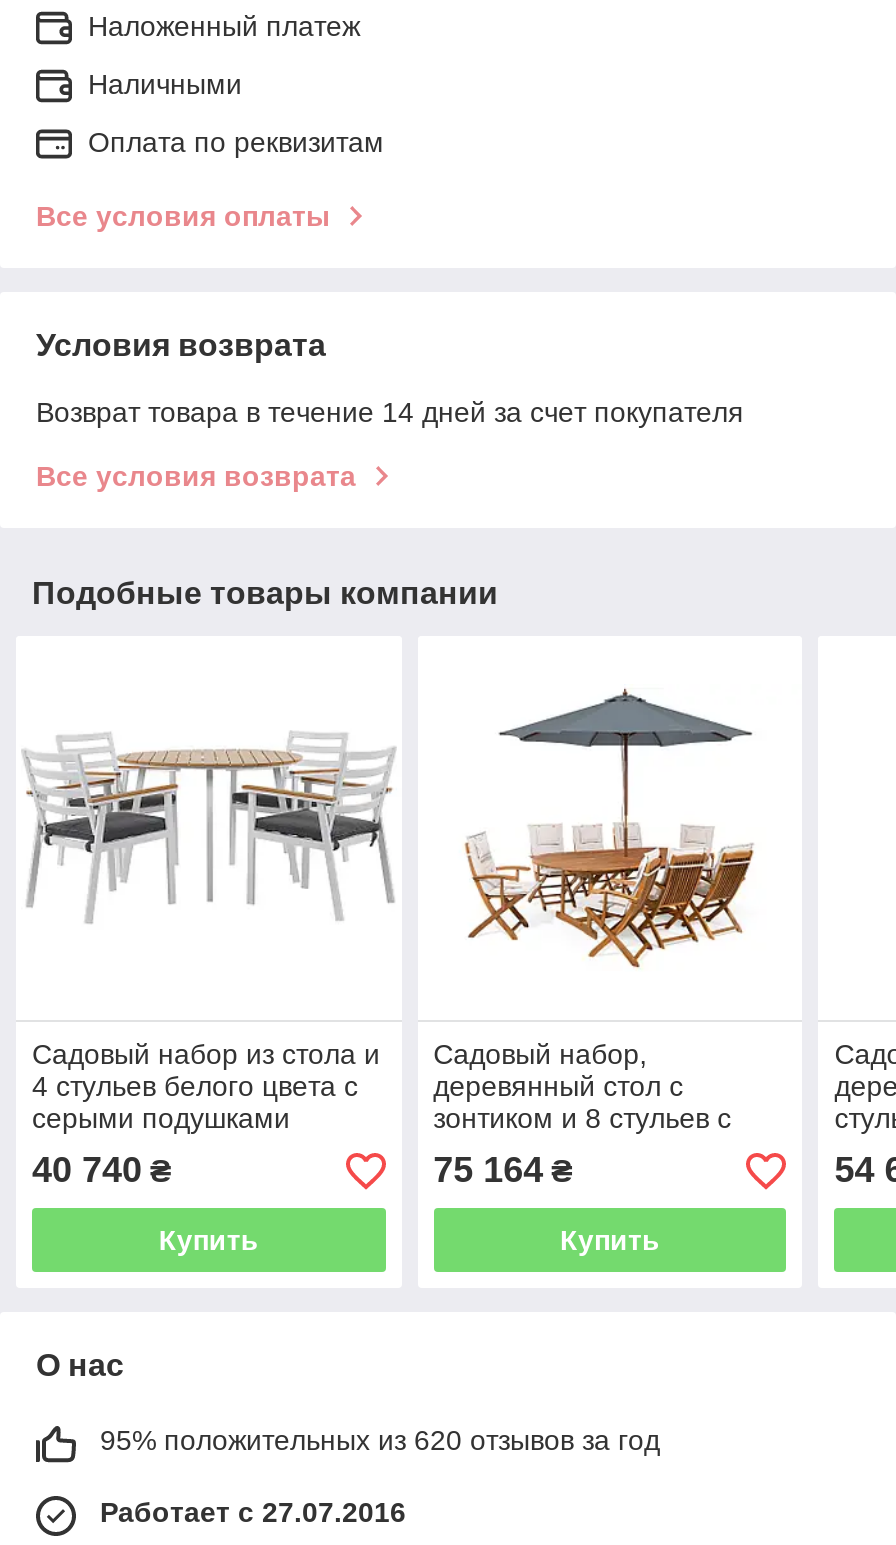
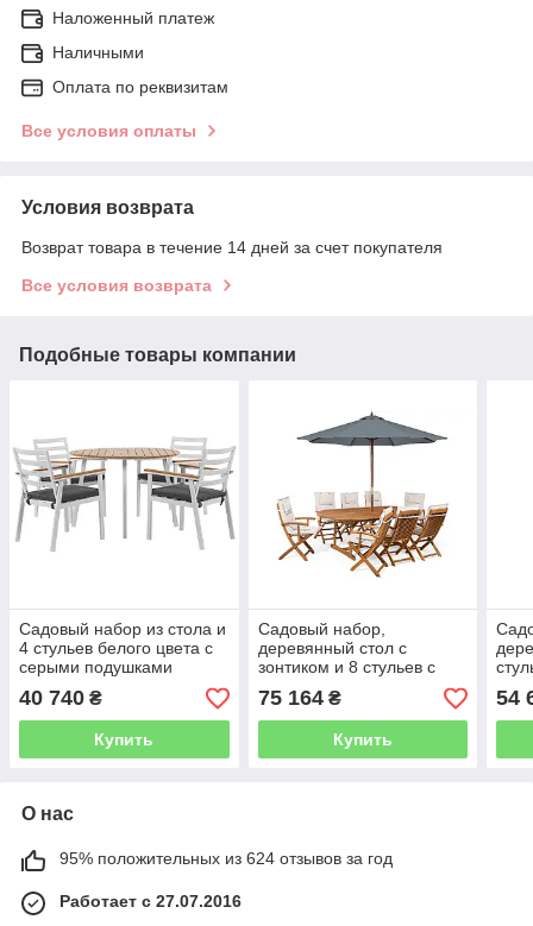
[100,1425,660,1457] 95% положительных из 620 отзывов за год -> [59,849,393,868] 95% положительных из 624 отзывов за год

